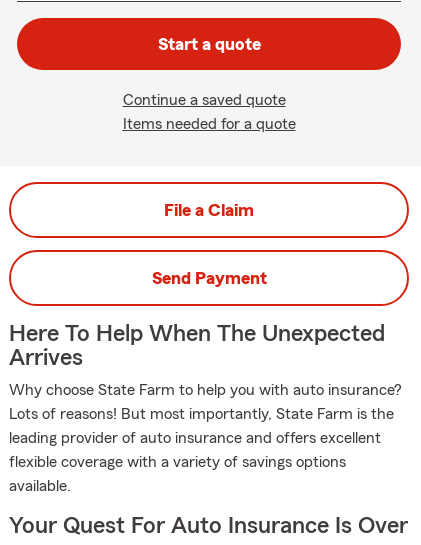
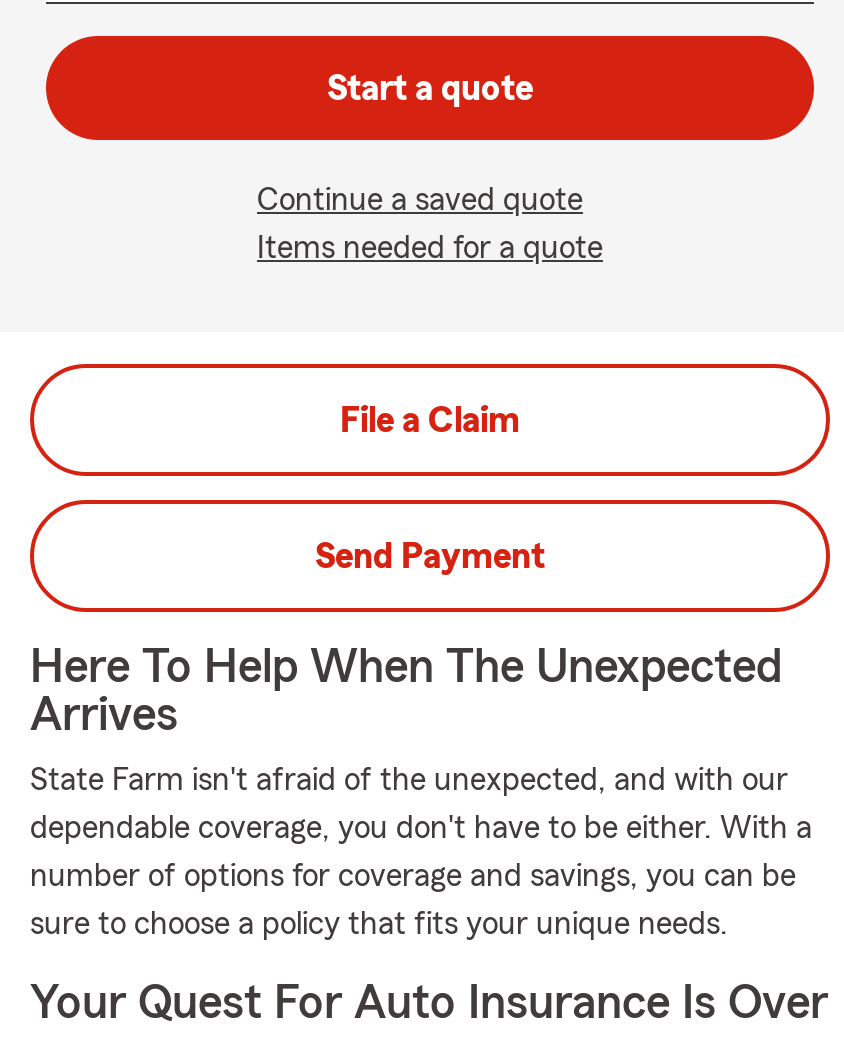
[9,382,402,494] Why choose State Farm to help you with auto insurance? | Lots of reasons! But most importantly, State Farm is the | leading provider of auto insurance and offers excellent | flexible coverage with a variety of savings options | available. -> [30,764,812,940] State Farm isn't afraid of the unexpected, and with our | dependable coverage, you don't have to be either. With a | number of options for coverage and savings, you can be | sure to choose a policy that fits your unique needs.

